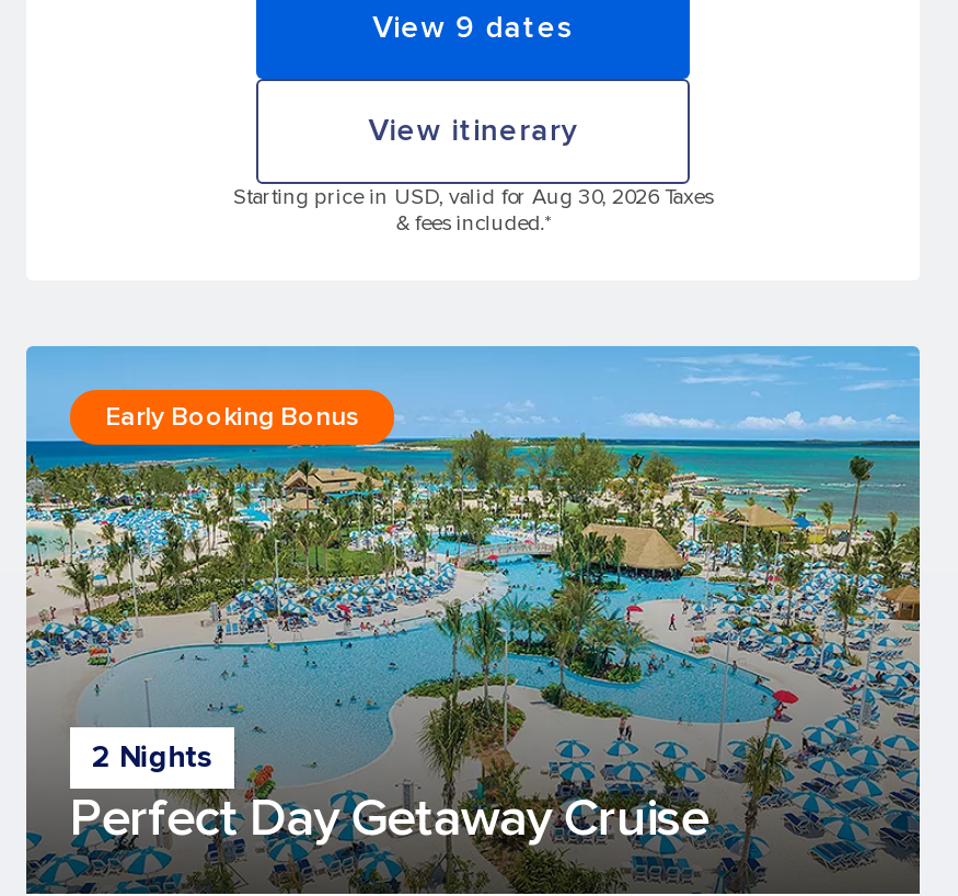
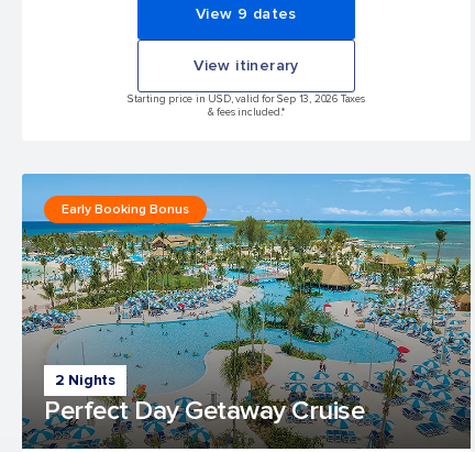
[233,183,713,210] Starting price in USD, valid for Aug 30, 2026 Taxes -> [128,92,365,105] Starting price in USD, valid for Sep 13, 2026 Taxes

